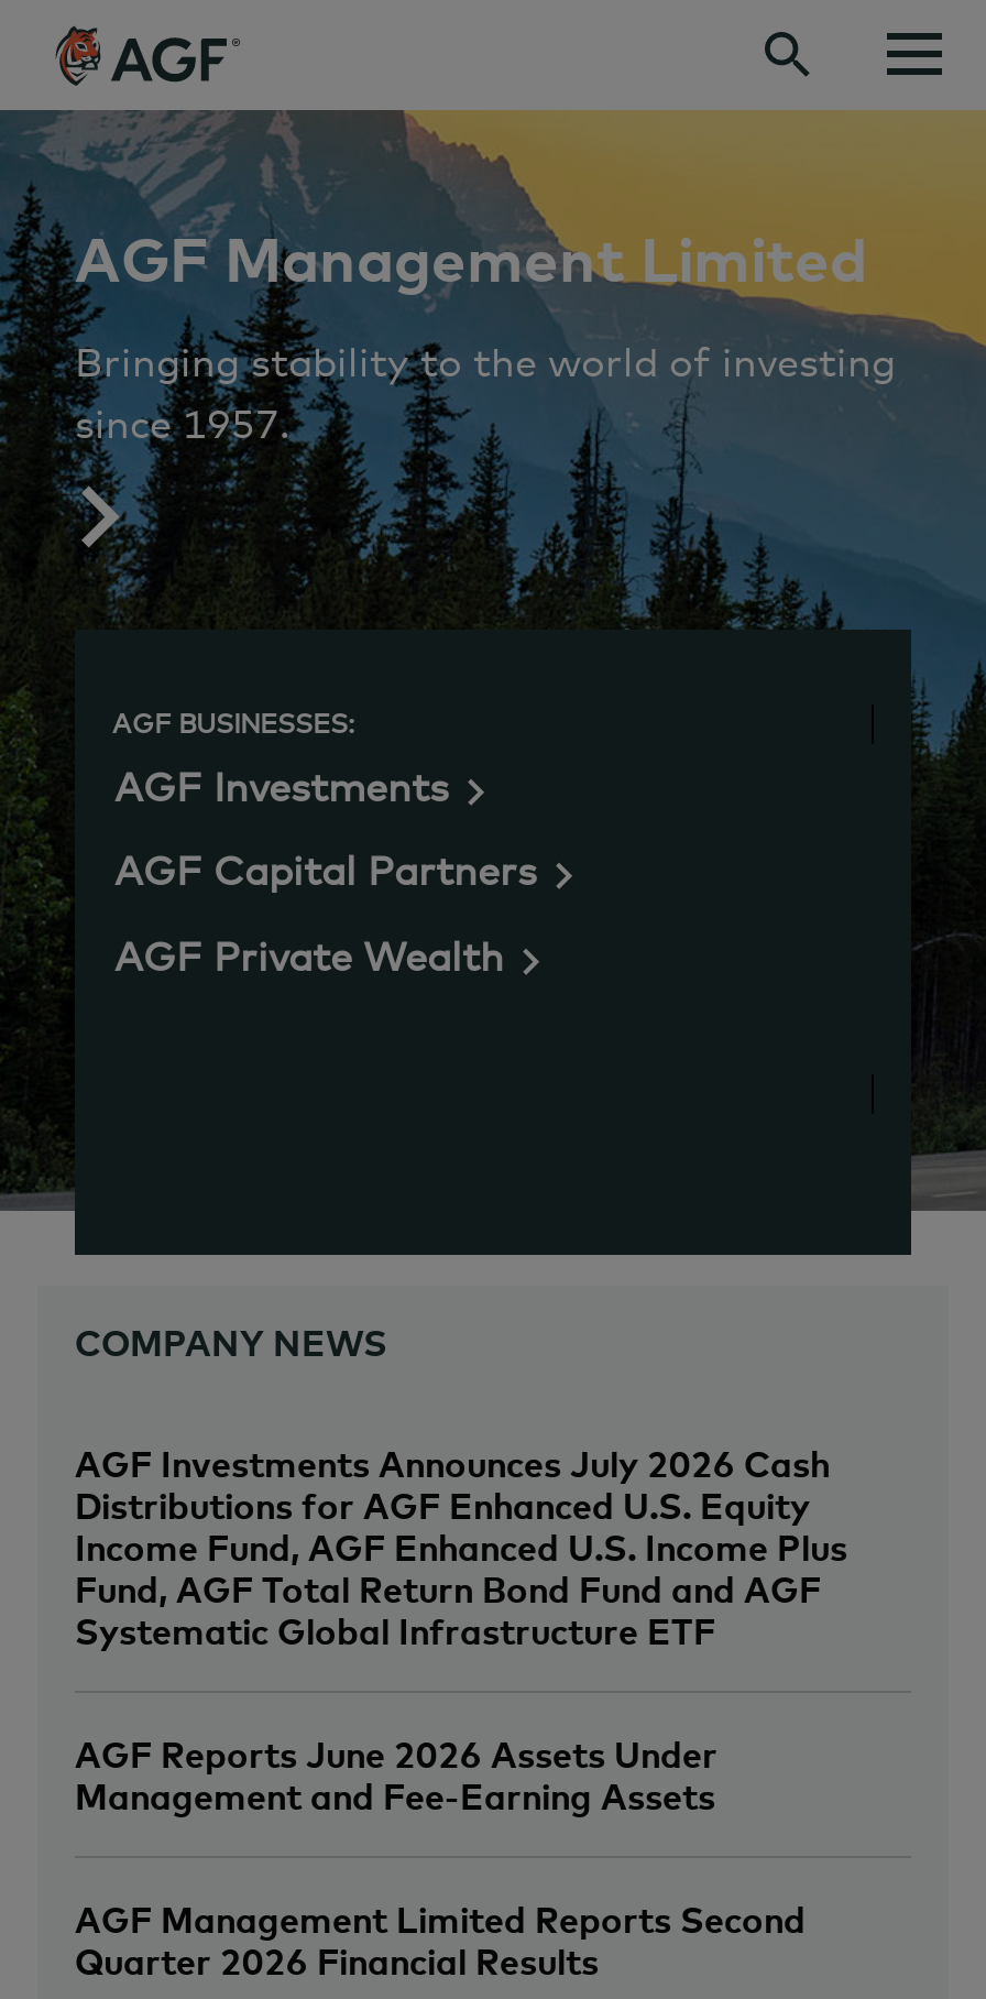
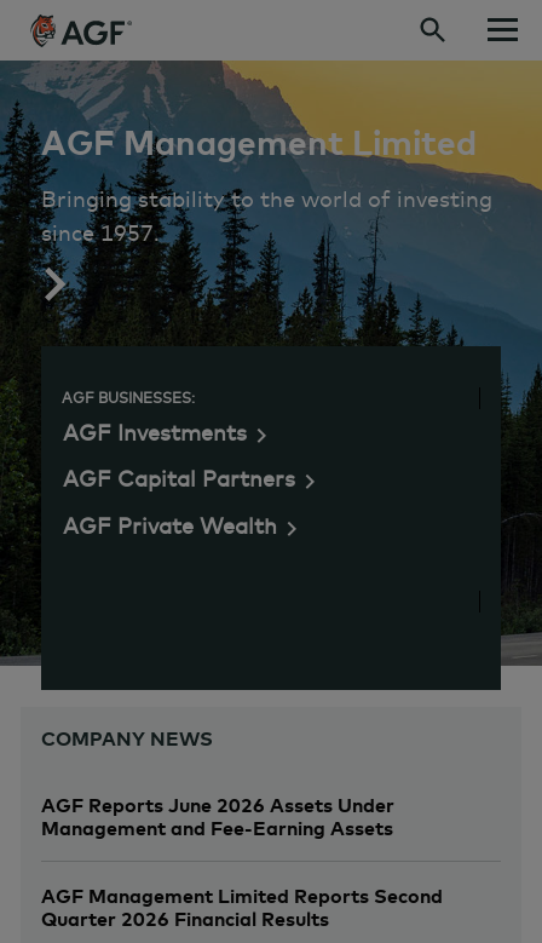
[75,1442,847,1653] AGF Investments Announces July 2026 Cash | Distributions for AGF Enhanced U.S. Equity | Income Fund, AGF Enhanced U.S. Income Plus | Fund, AGF Total Return Bond Fund and AGF | Systematic Global Infrastructure ETF -> none

